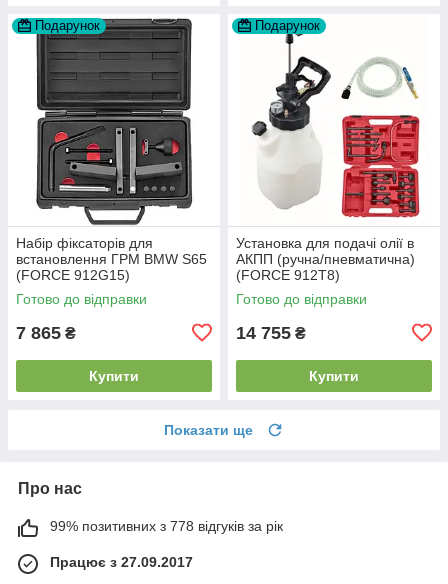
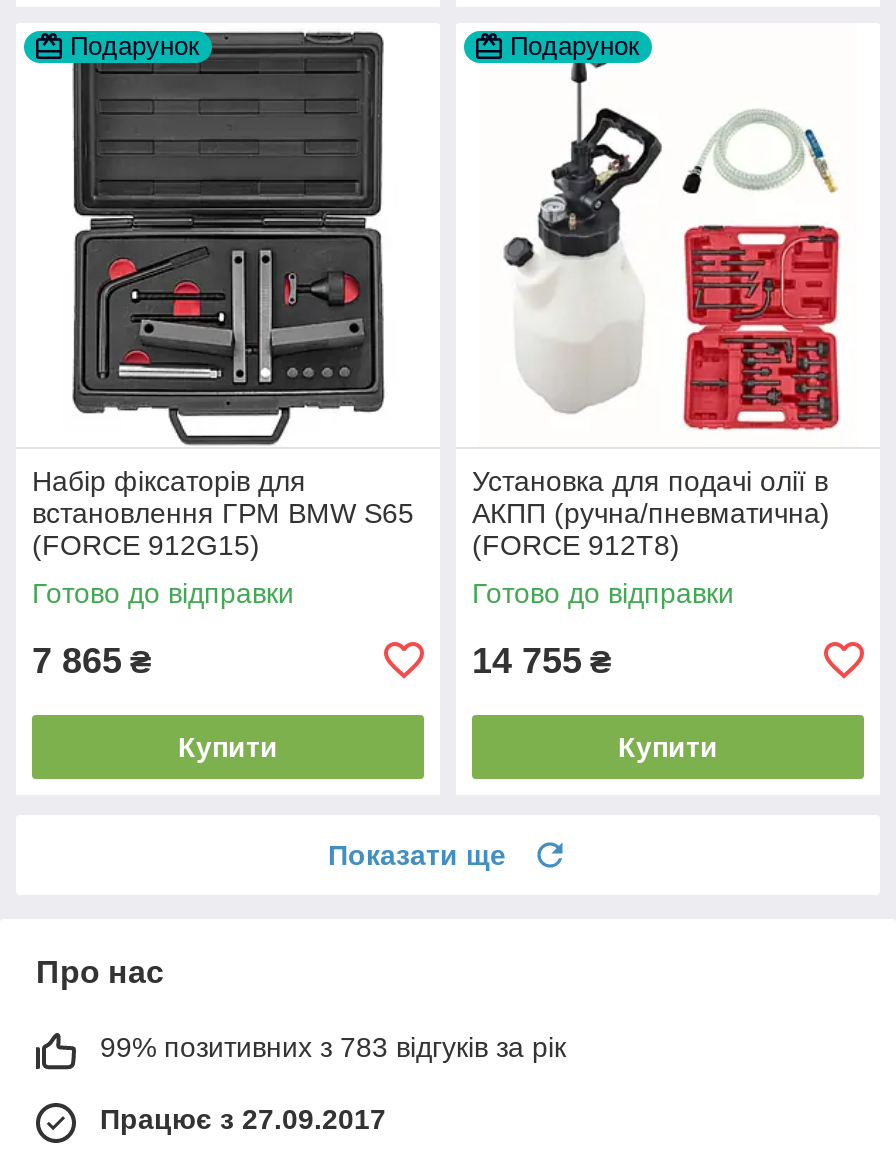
[50,518,283,534] 99% позитивних з 778 відгуків за рік -> [100,1031,566,1063] 99% позитивних з 783 відгуків за рік

